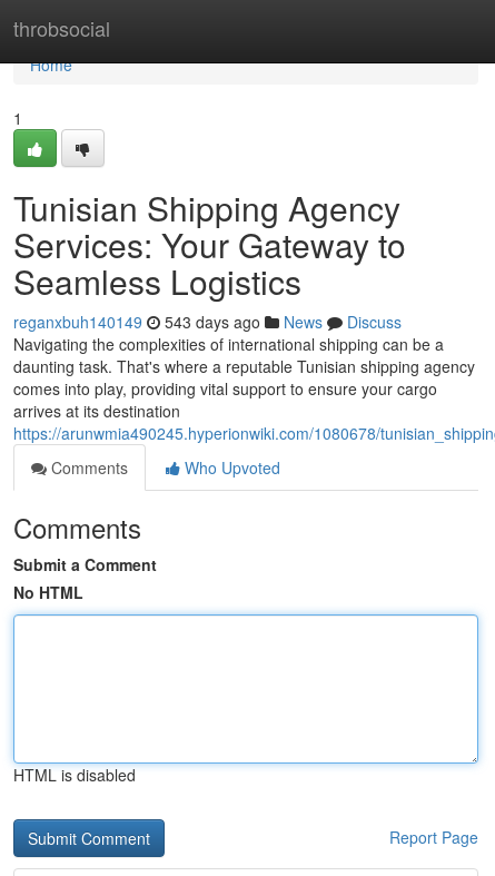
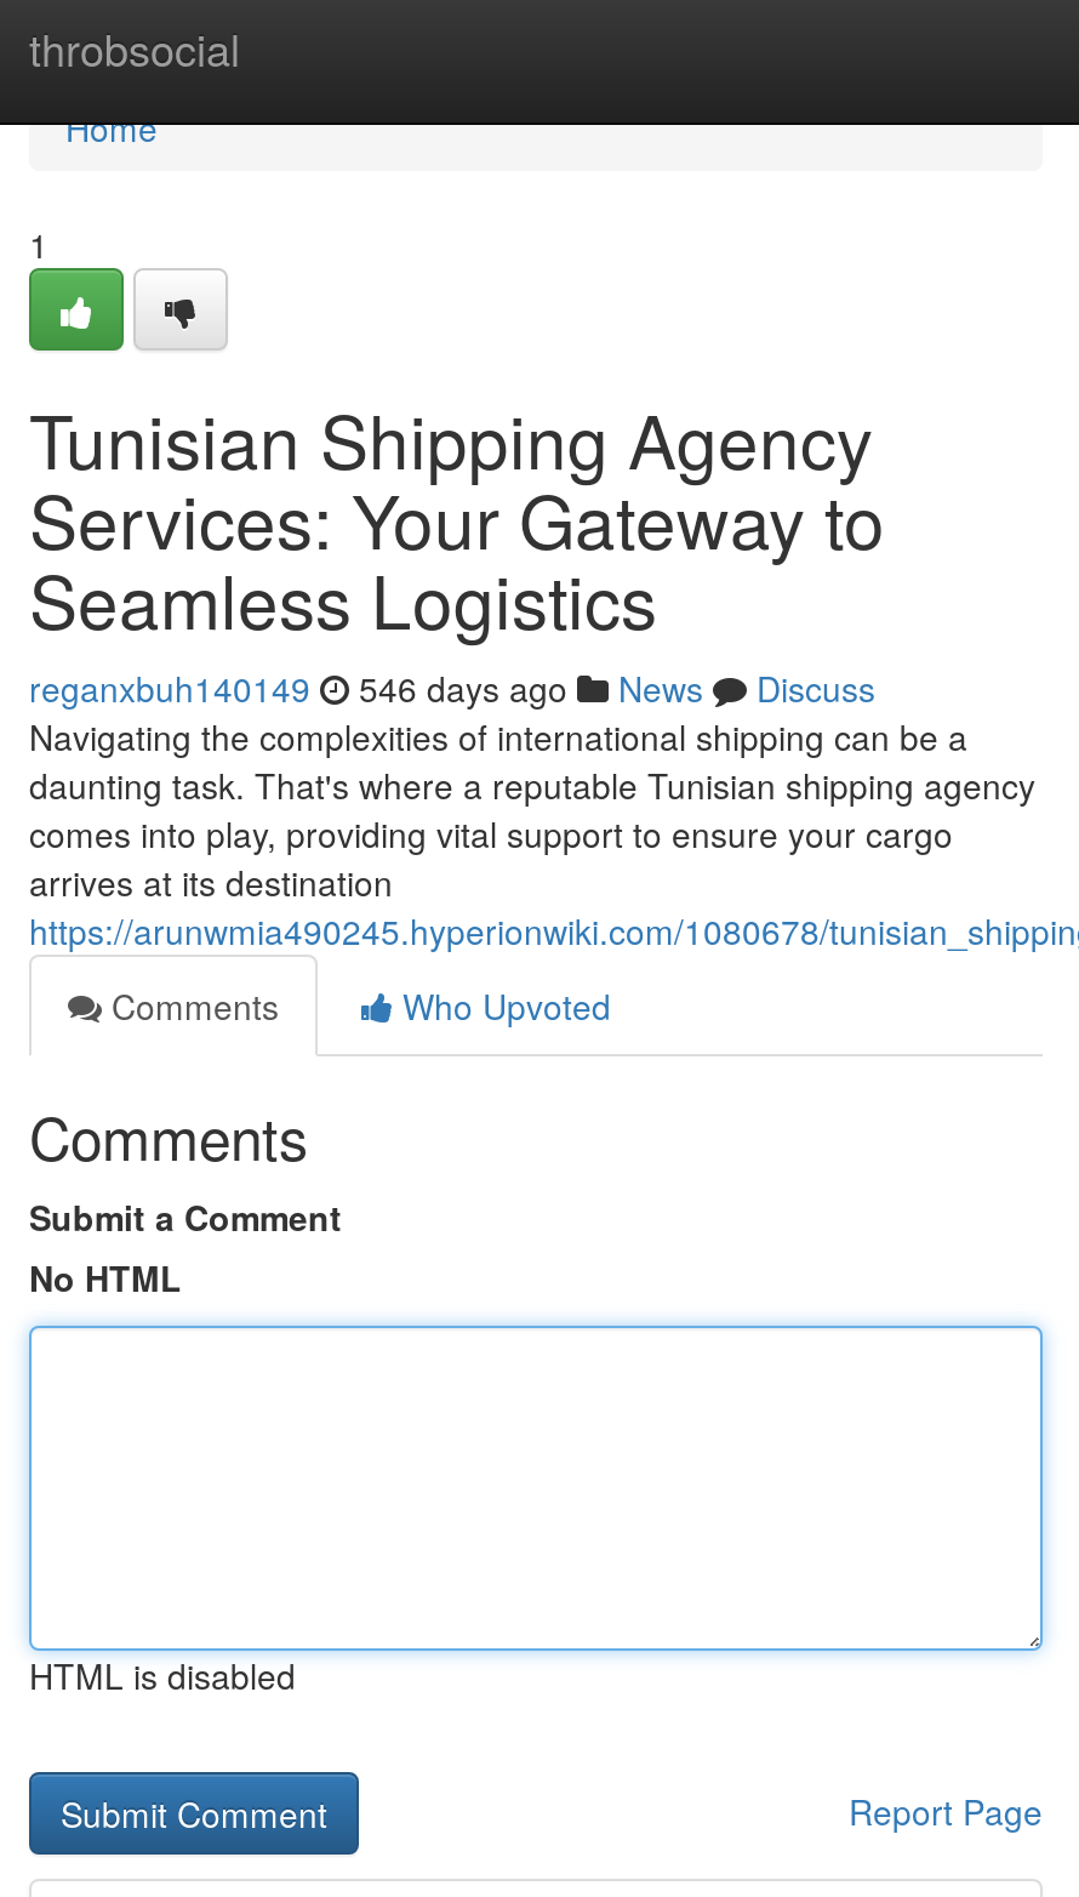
[13,311,402,333] reganxbuh140149 543 days ago News Discuss -> [29,663,875,712] reganxbuh140149 546 days ago News Discuss

